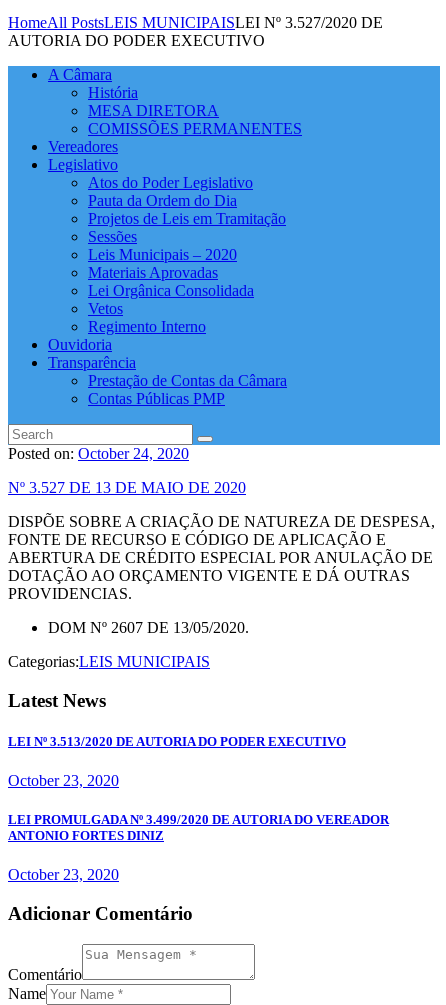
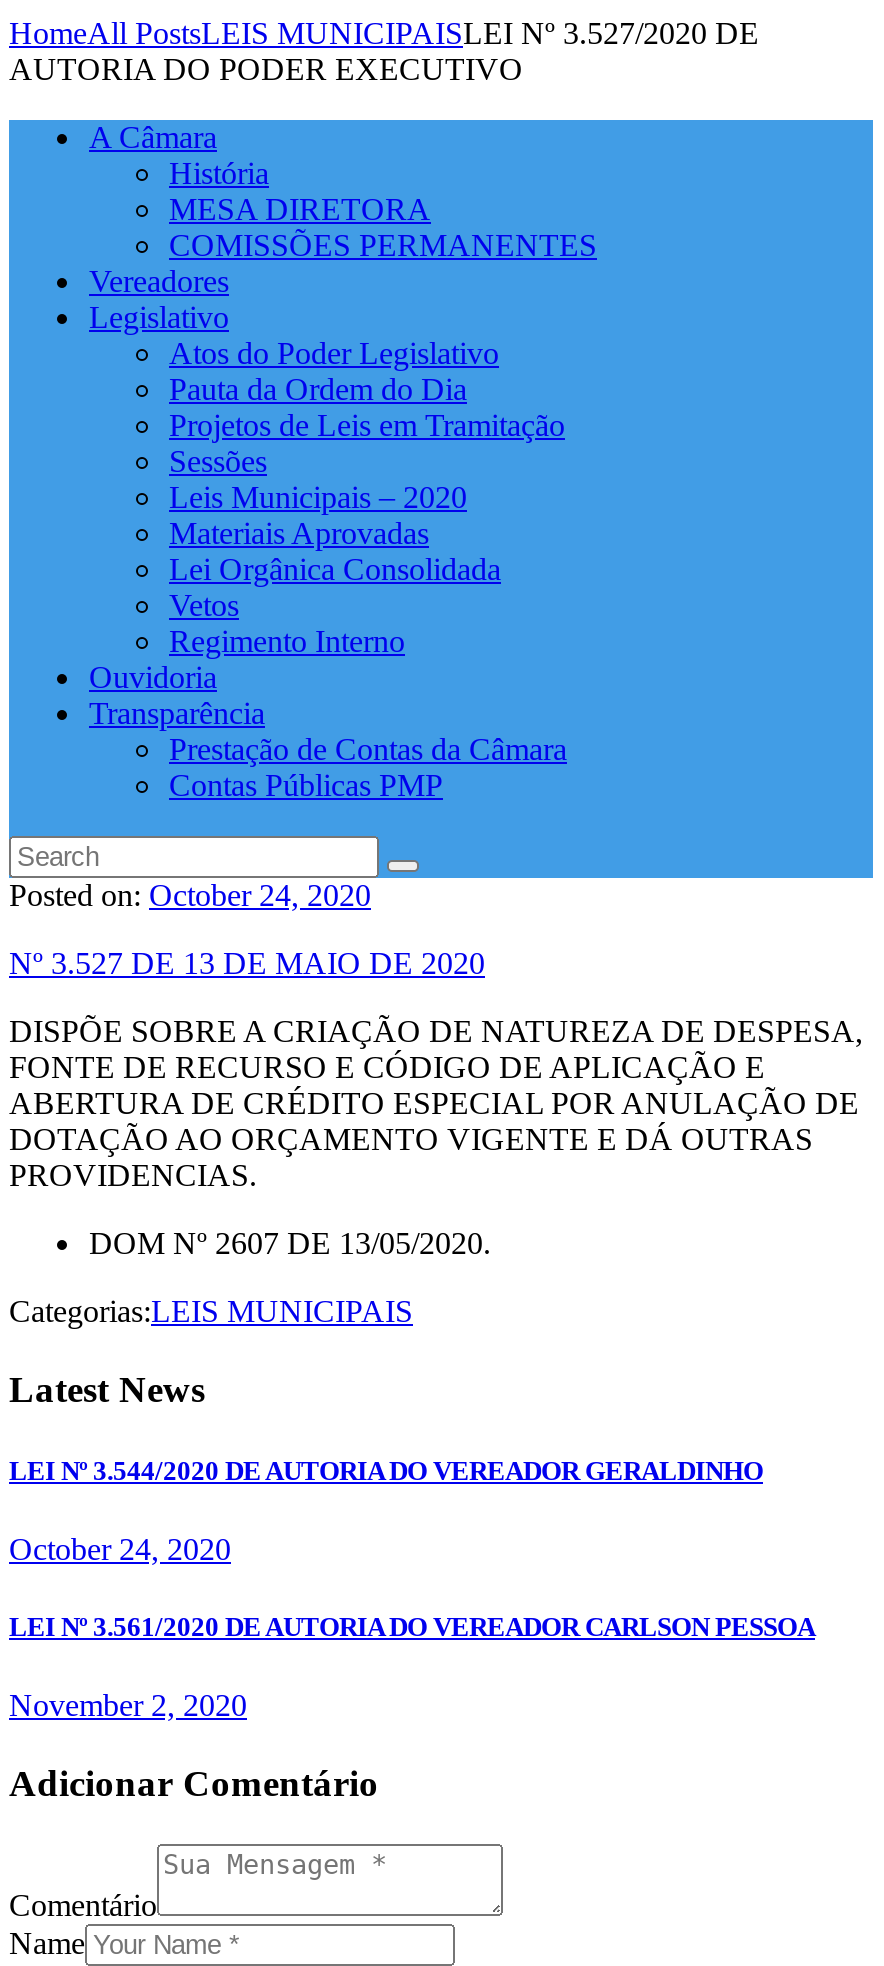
[8,734,346,749] LEI Nº 3.513/2020 DE AUTORIA DO PODER EXECUTIVO -> [9,1456,763,1486] LEI Nº 3.544/2020 DE AUTORIA DO VEREADOR GERALDINHO
[8,772,119,789] October 23, 2020 -> [9,1532,231,1566] October 24, 2020
[8,812,389,843] LEI PROMULGADA Nº 3.499/2020 DE AUTORIA DO VEREADOR | ANTONIO FORTES DINIZ -> [9,1612,815,1642] LEI Nº 3.561/2020 DE AUTORIA DO VEREADOR CARLSON PESSOA
[8,866,119,883] October 23, 2020 -> [9,1689,247,1723] November 2, 2020

